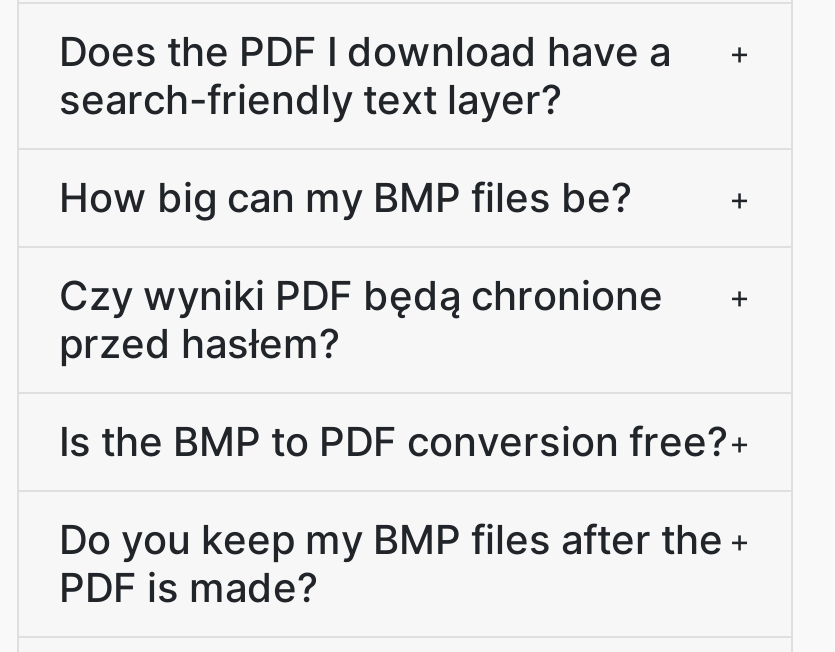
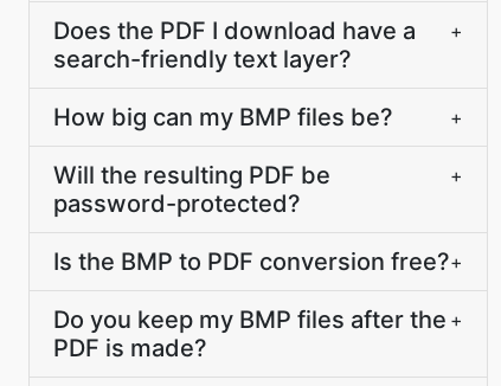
[59,272,663,368] Czy wyniki PDF będą chronione | przed hasłem? -> [53,161,330,218] Will the resulting PDF be | password-protected?

